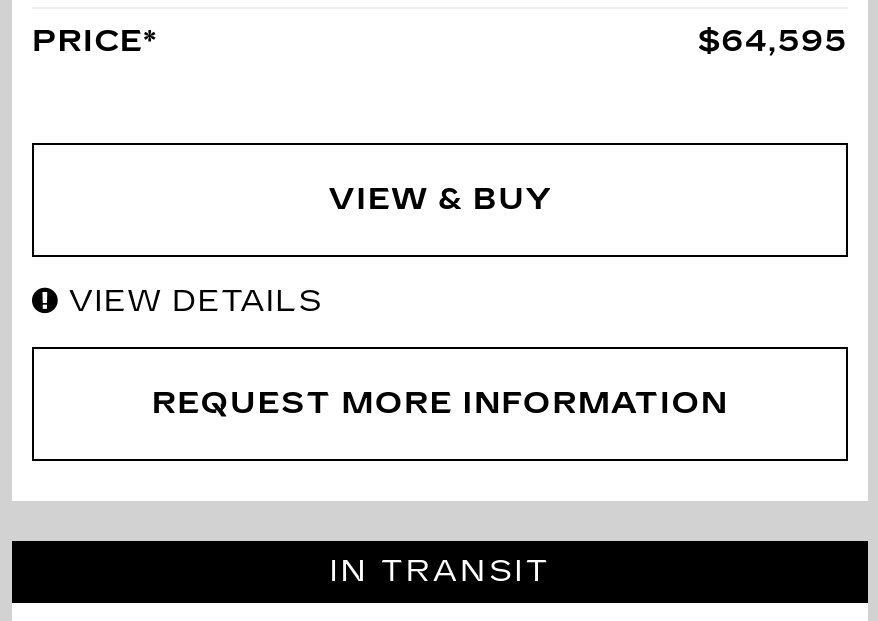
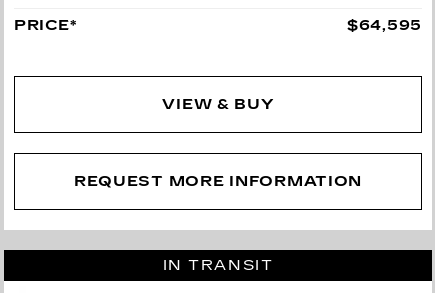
[59,283,322,319] VIEW DETAILS -> none

